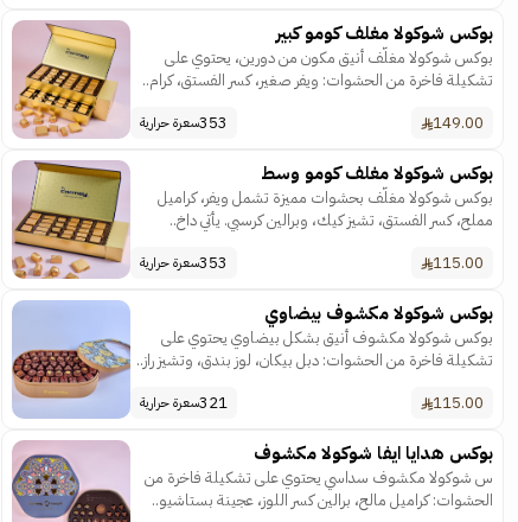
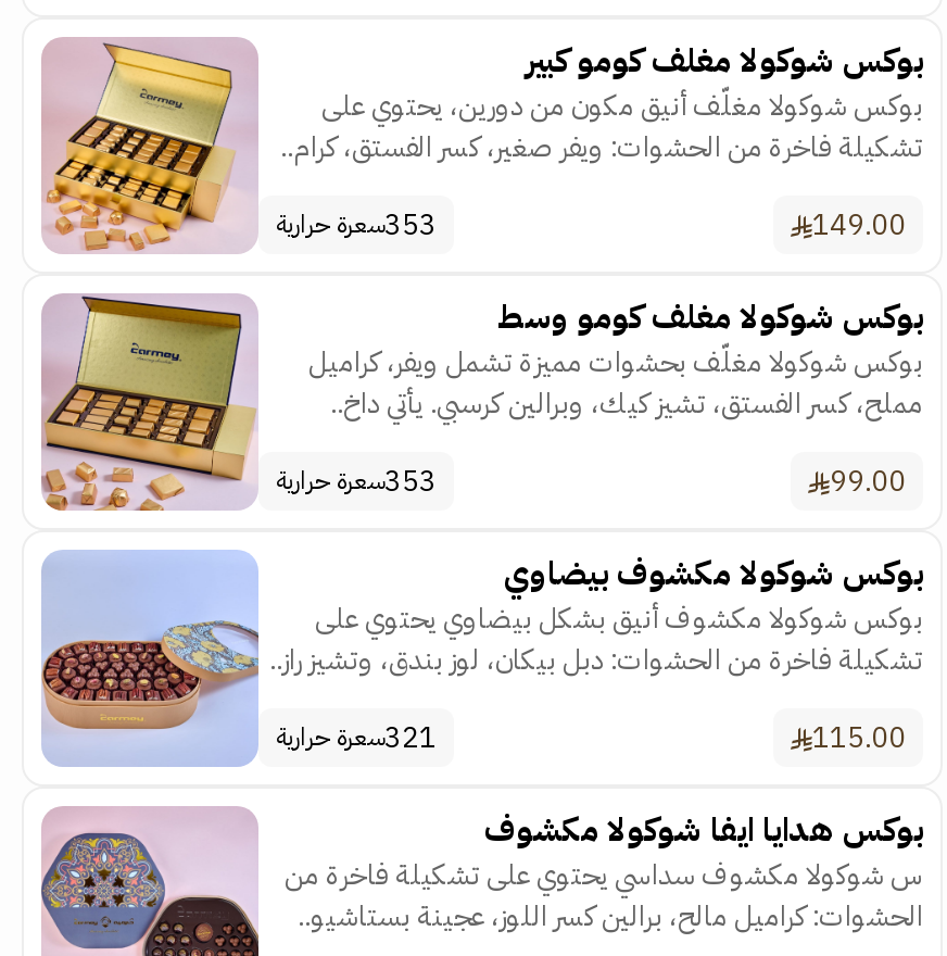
[433,252,484,274] 115.00 -> [830,461,906,502] 99.00

